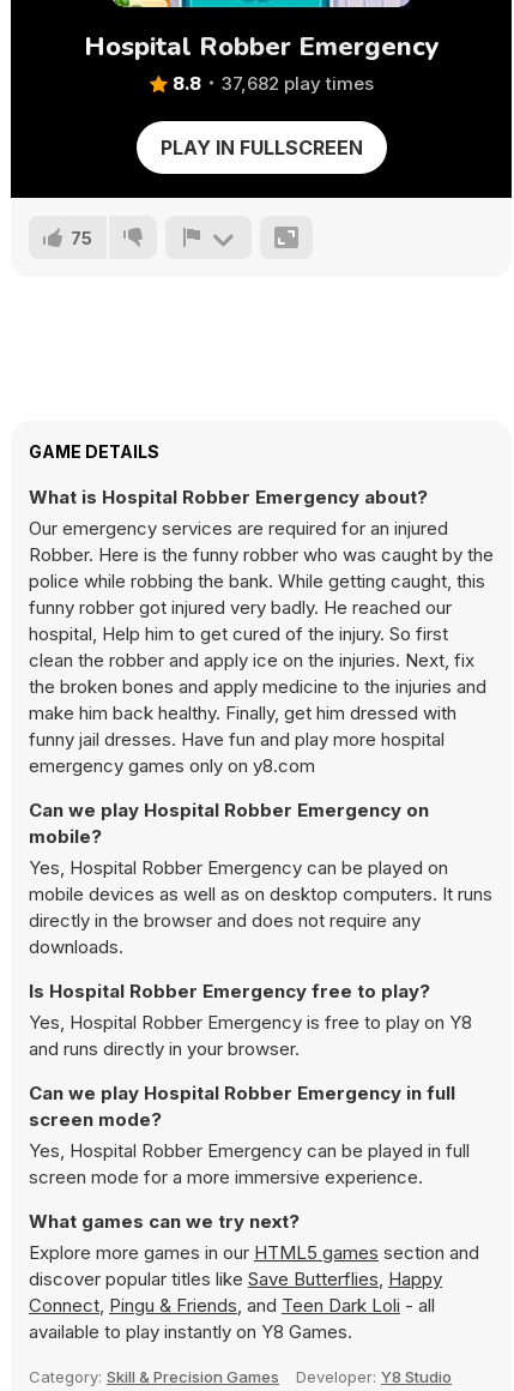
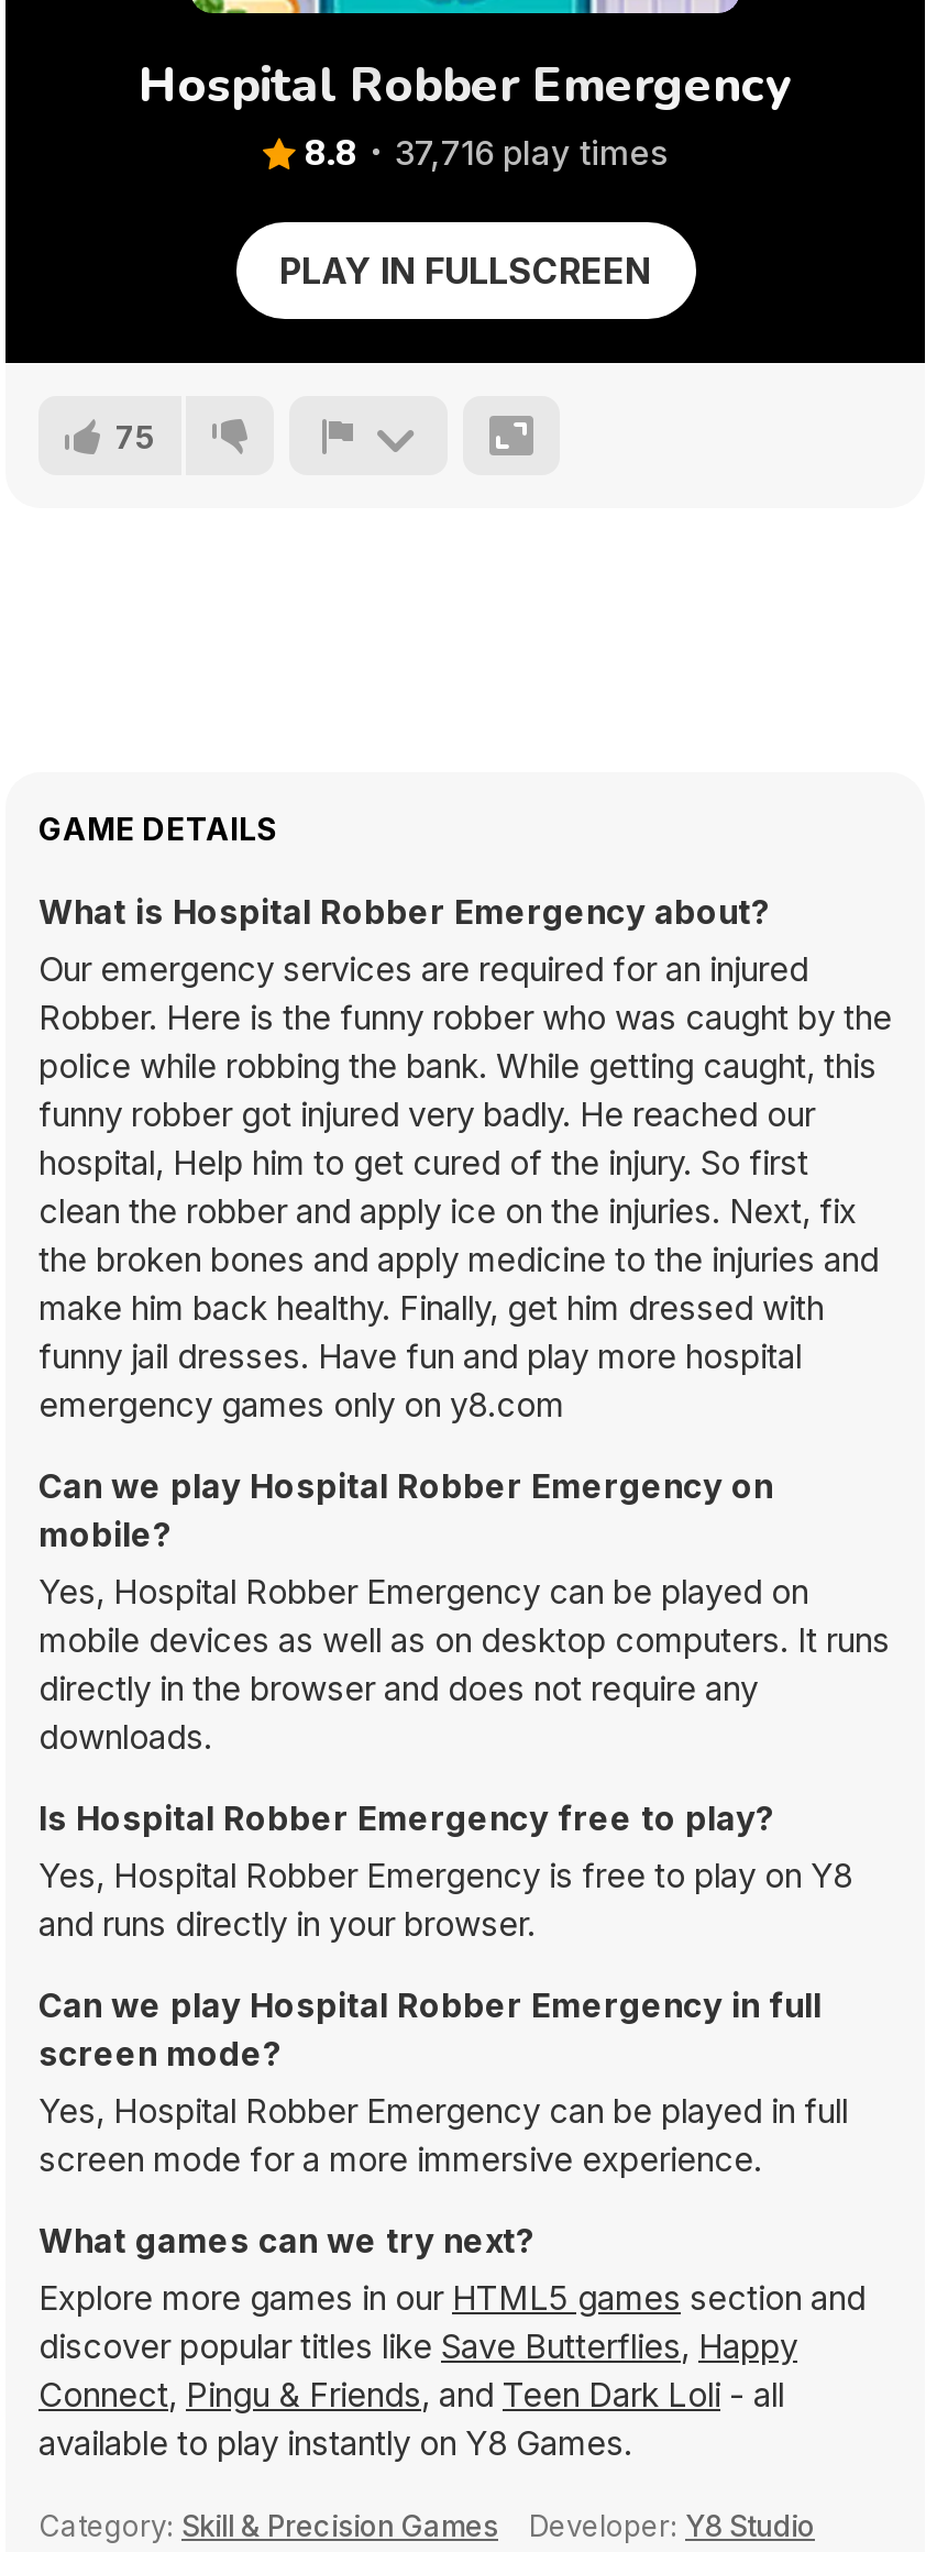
[172,71,373,97] 8.8 37,682 play times -> [305,130,668,178] 8.8 37,716 play times

